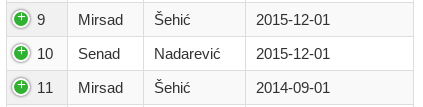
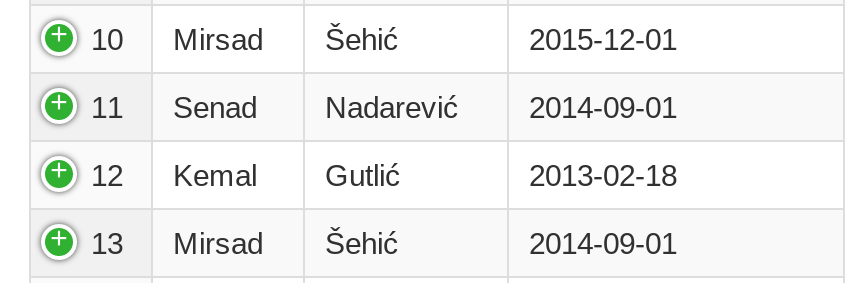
[37,11,191,28] 9 Mirsad Šehić -> [91,22,399,56] 10 Mirsad Šehić
[37,45,221,62] 10 Senad Nadarević -> [91,90,459,124] 11 Senad Nadarević
[37,45,330,96] 2015-12-01 | 11 -> [91,90,677,260] 2014-09-01 | 12 | Kemal | Gutlić | 2013-02-18 | 13

